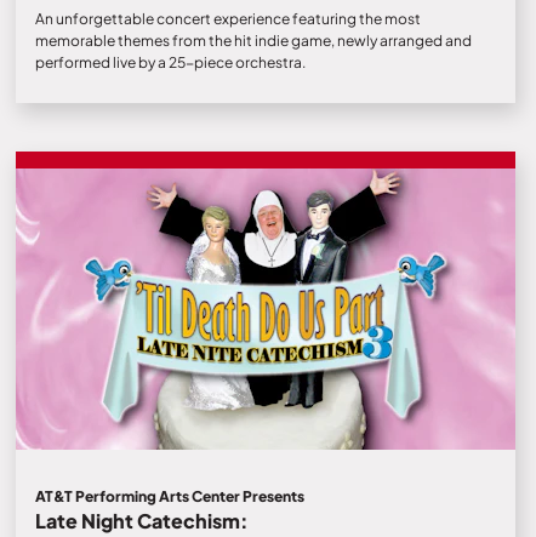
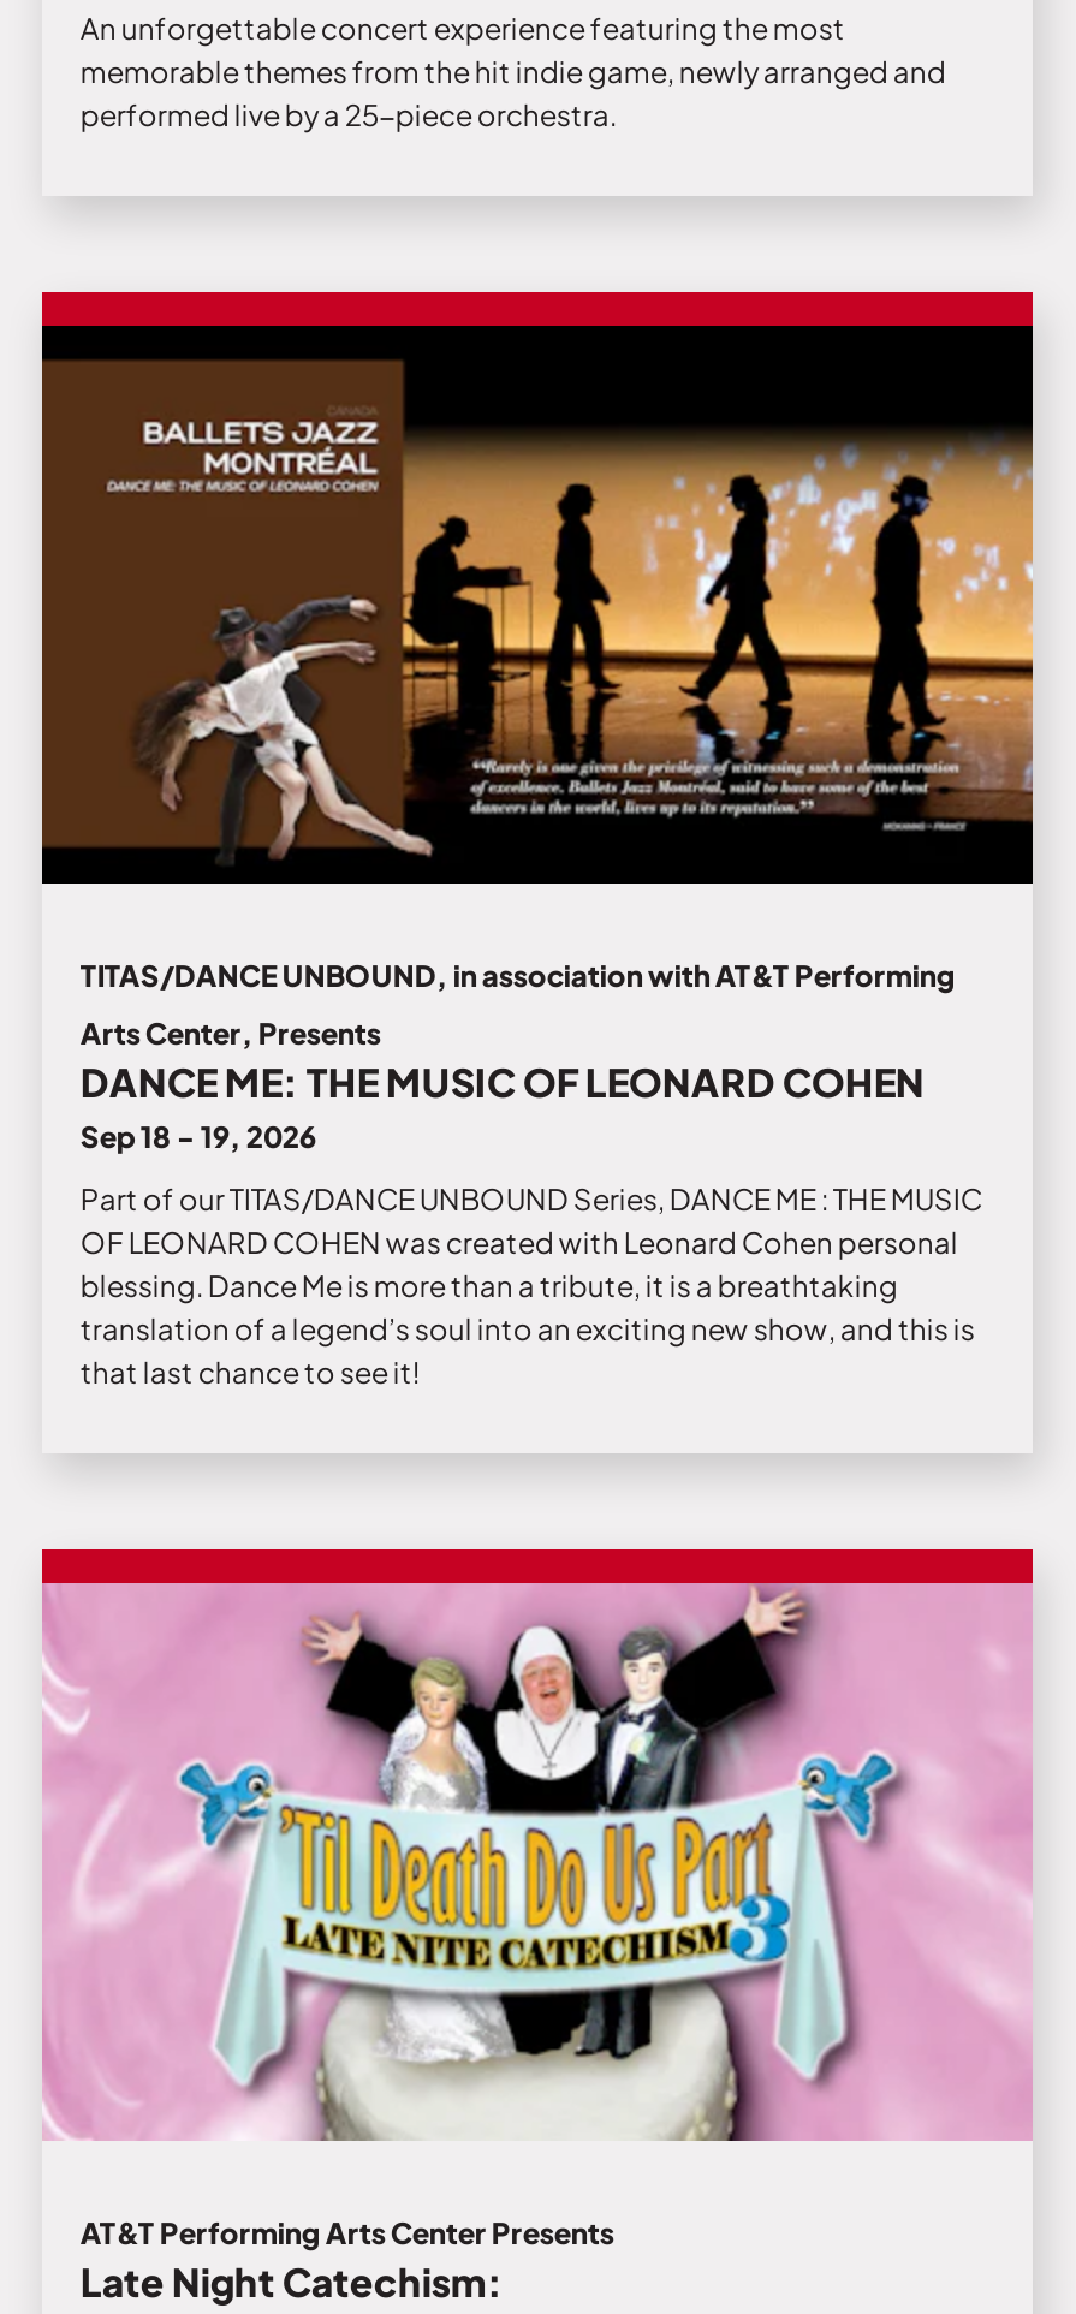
none -> [40,323,1035,1391] [image] | TITAS/DANCE UNBOUND, in association with AT&T Performing | Arts Center, Presents | DANCE ME: THE MUSIC OF LEONARD COHEN | Sep 18 - 19, 2026 | Part of our TITAS/DANCE UNBOUND Series, DANCE ME : THE MUSIC | OF LEONARD COHEN was created with Leonard Cohen personal | blessing. Dance Me is more than a tribute, it is a breathtaking | translation of a legend’s soul into an exciting new show, and this is | that last chance to see it!

